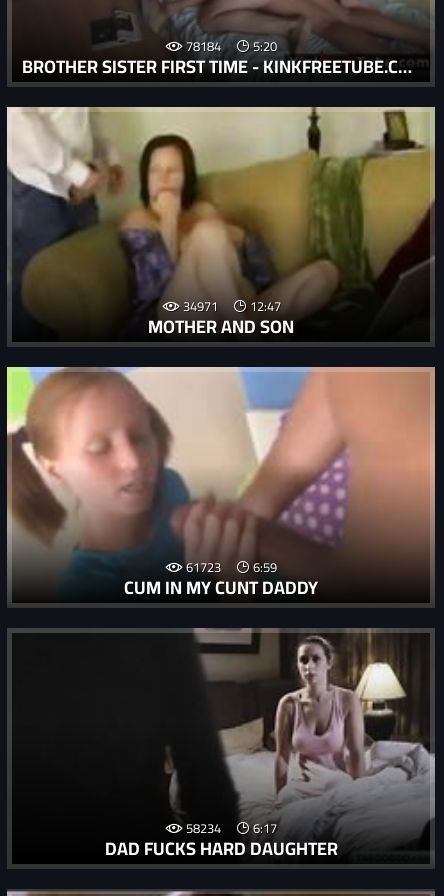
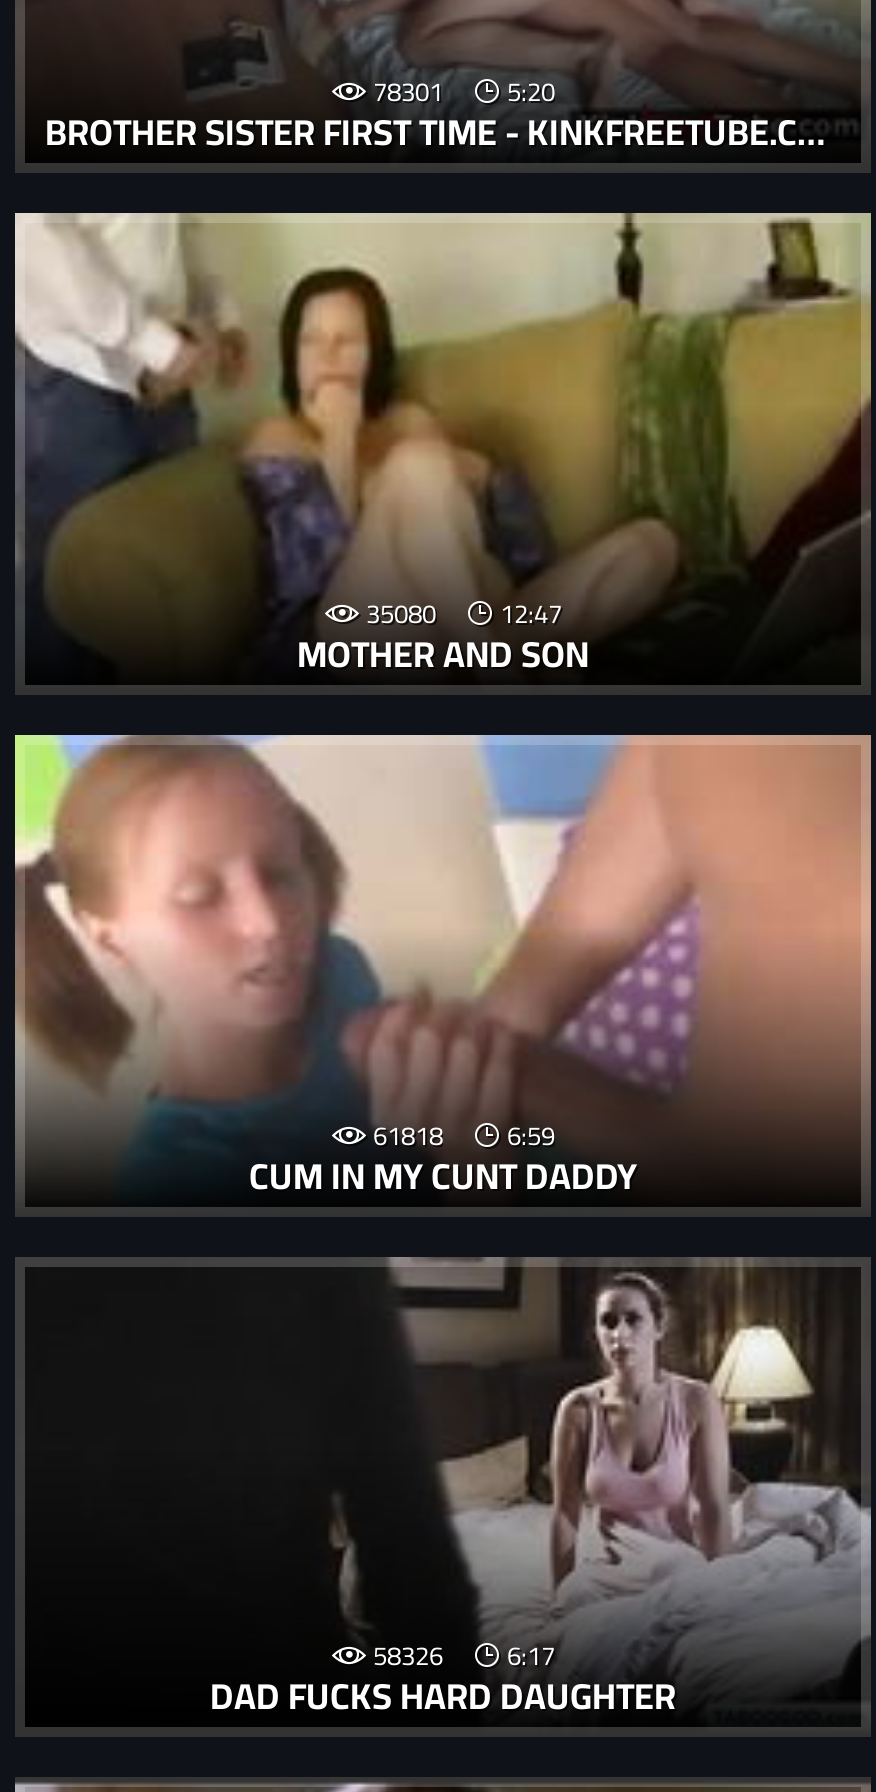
[186,33,277,57] 78184 5:20 -> [373,67,555,115] 78301 5:20
[182,294,280,318] 34971 12:47 -> [366,588,562,636] 35080 12:47
[186,555,277,579] 61723 6:59 -> [373,1110,555,1158] 61818 6:59
[186,816,277,840] 58234 6:17 -> [373,1632,555,1680] 58326 6:17

